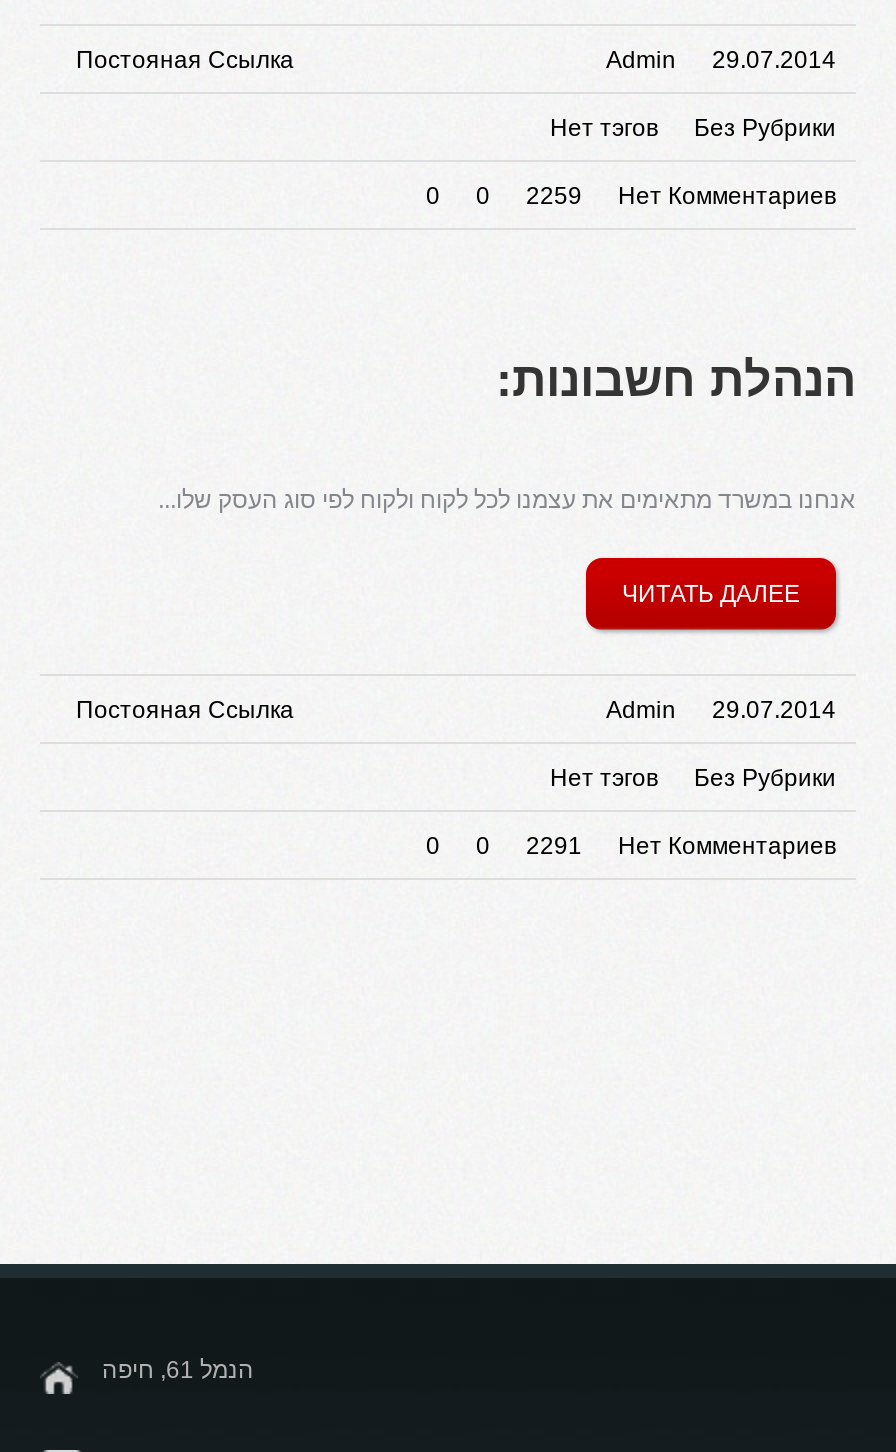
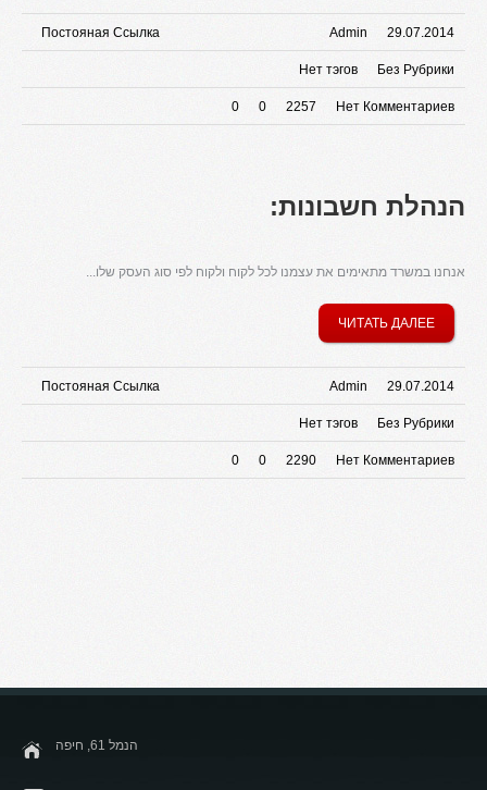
[426,182,836,210] 0 0 2259 Нет Комментариев -> [232,99,454,114] 0 0 2257 Нет Комментариев
[426,831,836,859] 0 0 2291 Нет Комментариев -> [232,452,454,467] 0 0 2290 Нет Комментариев

